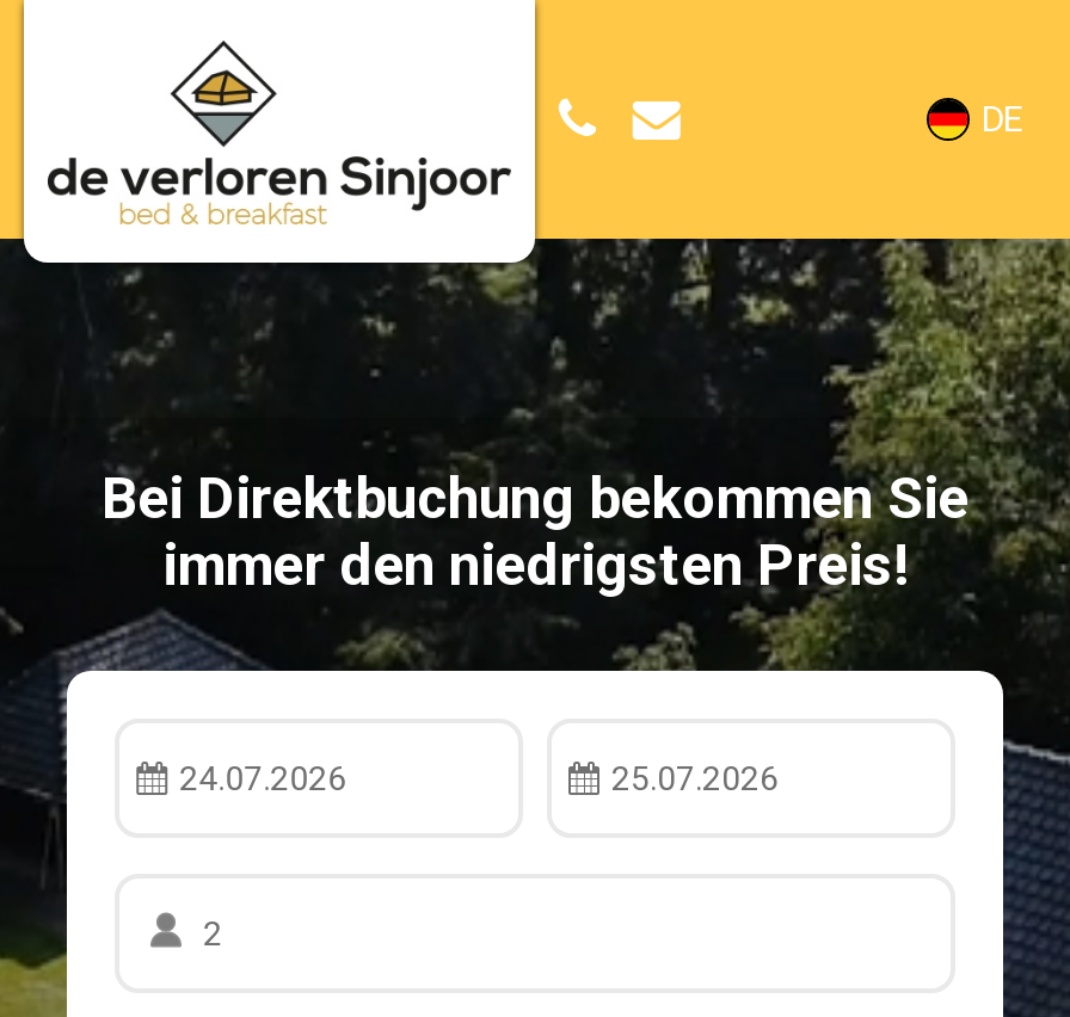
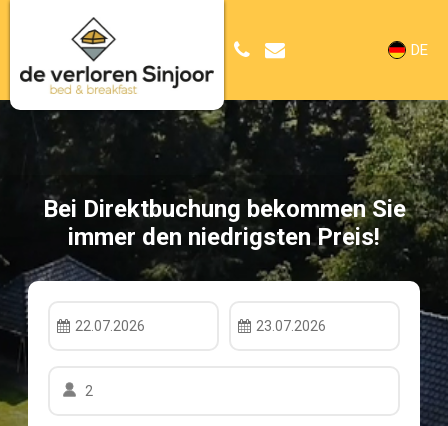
[180,759,347,797] 24.07.2026 -> [75,318,145,334] 22.07.2026
[611,759,779,797] 25.07.2026 -> [256,318,326,334] 23.07.2026

